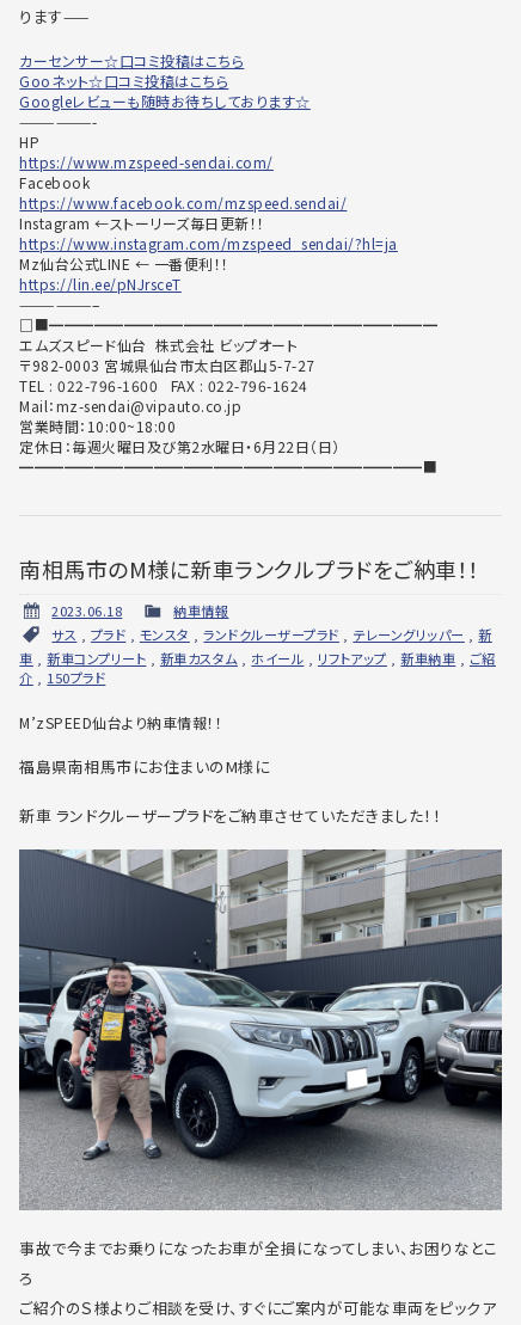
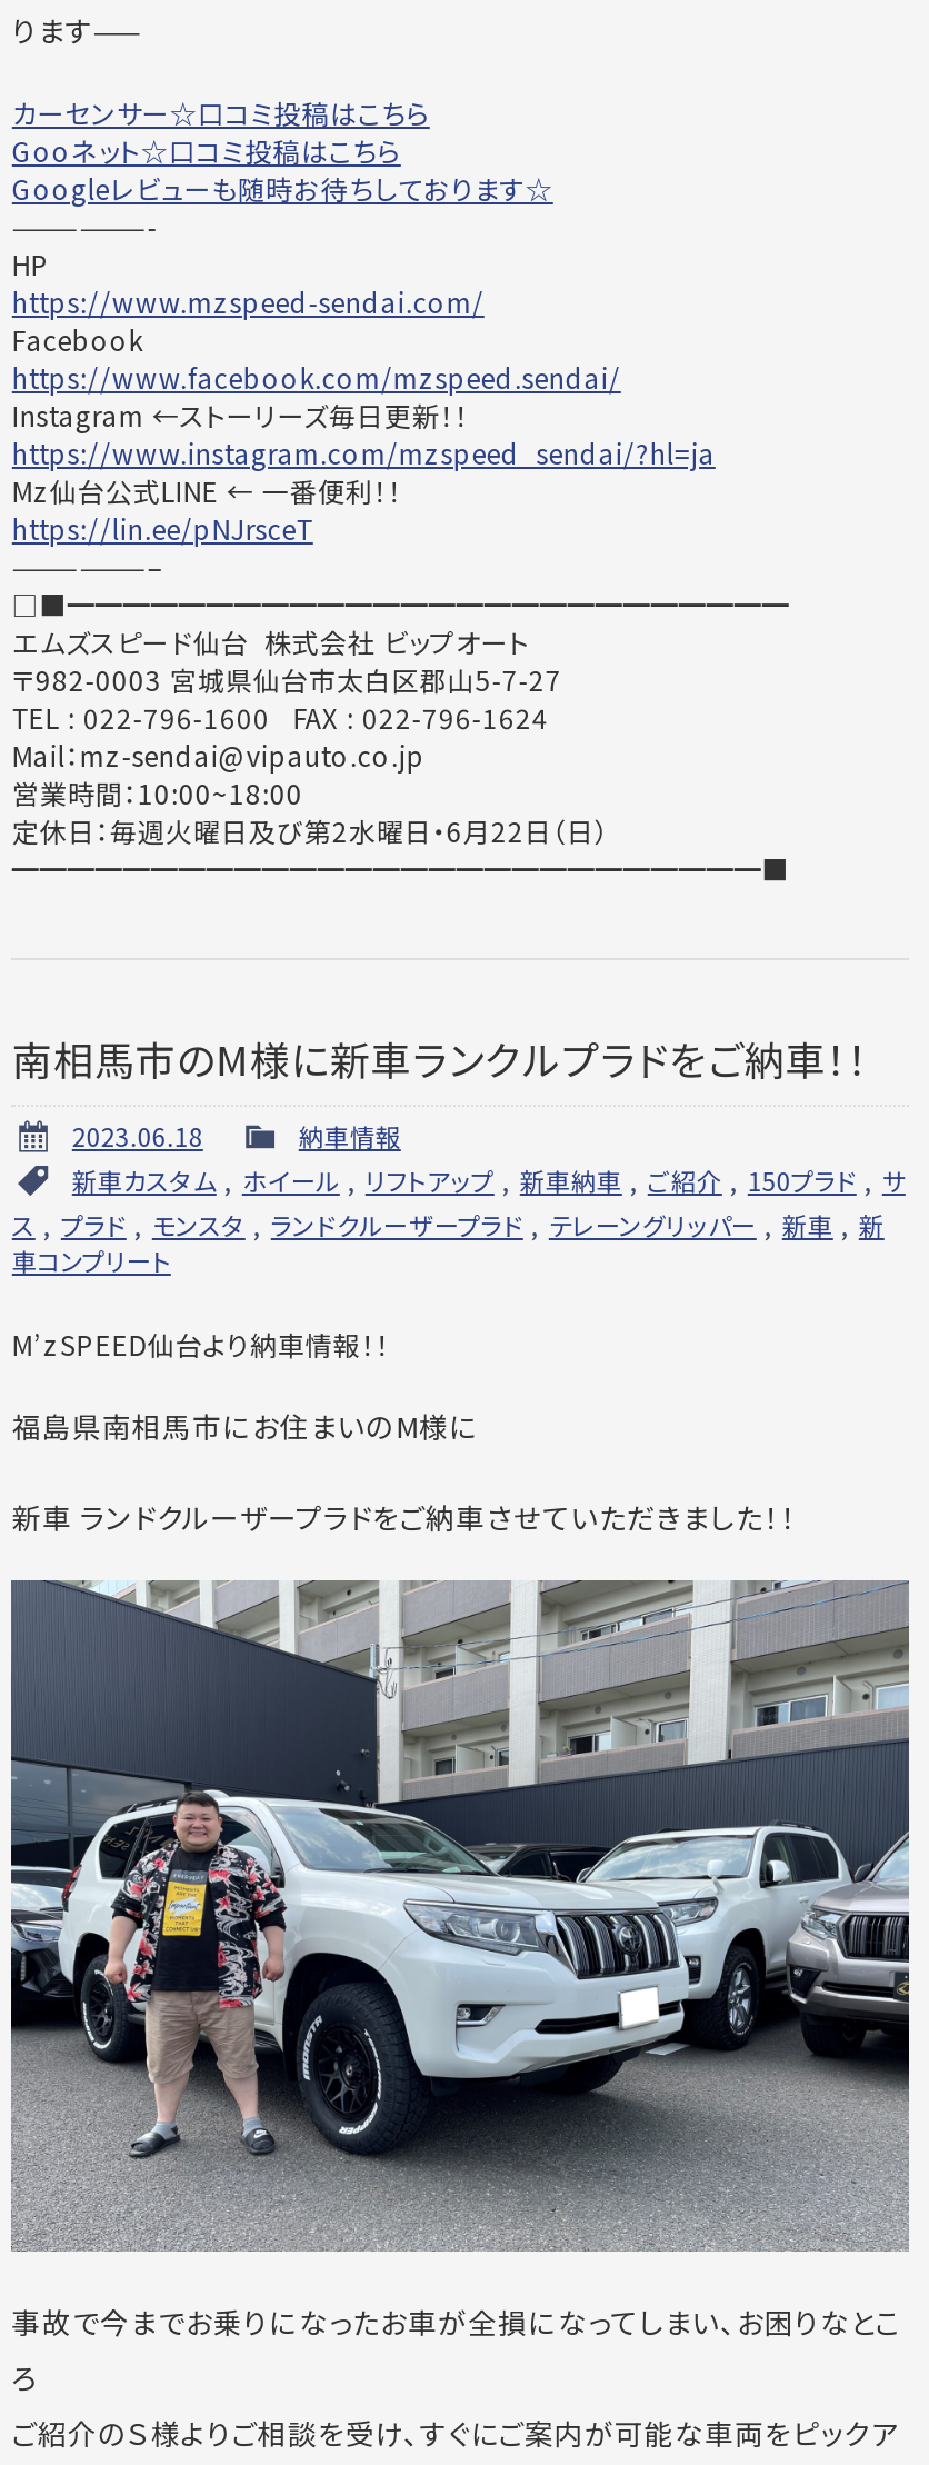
[20,625,496,687] サス,プラド,モンスタ,ランドクルーザープラド,テレーングリッパー,新 | 車,新車コンプリート,新車カスタム,ホイール,リフトアップ,新車納車,ご紹 | 介, 150プラド -> [12,1163,905,1279] 新車カスタム,ホイール,リフトアップ,新車納車,ご紹介, 150プラド,サ | ス,プラド,モンスタ,ランドクルーザープラド,テレーングリッパー,新車,新 | 車コンプリート

